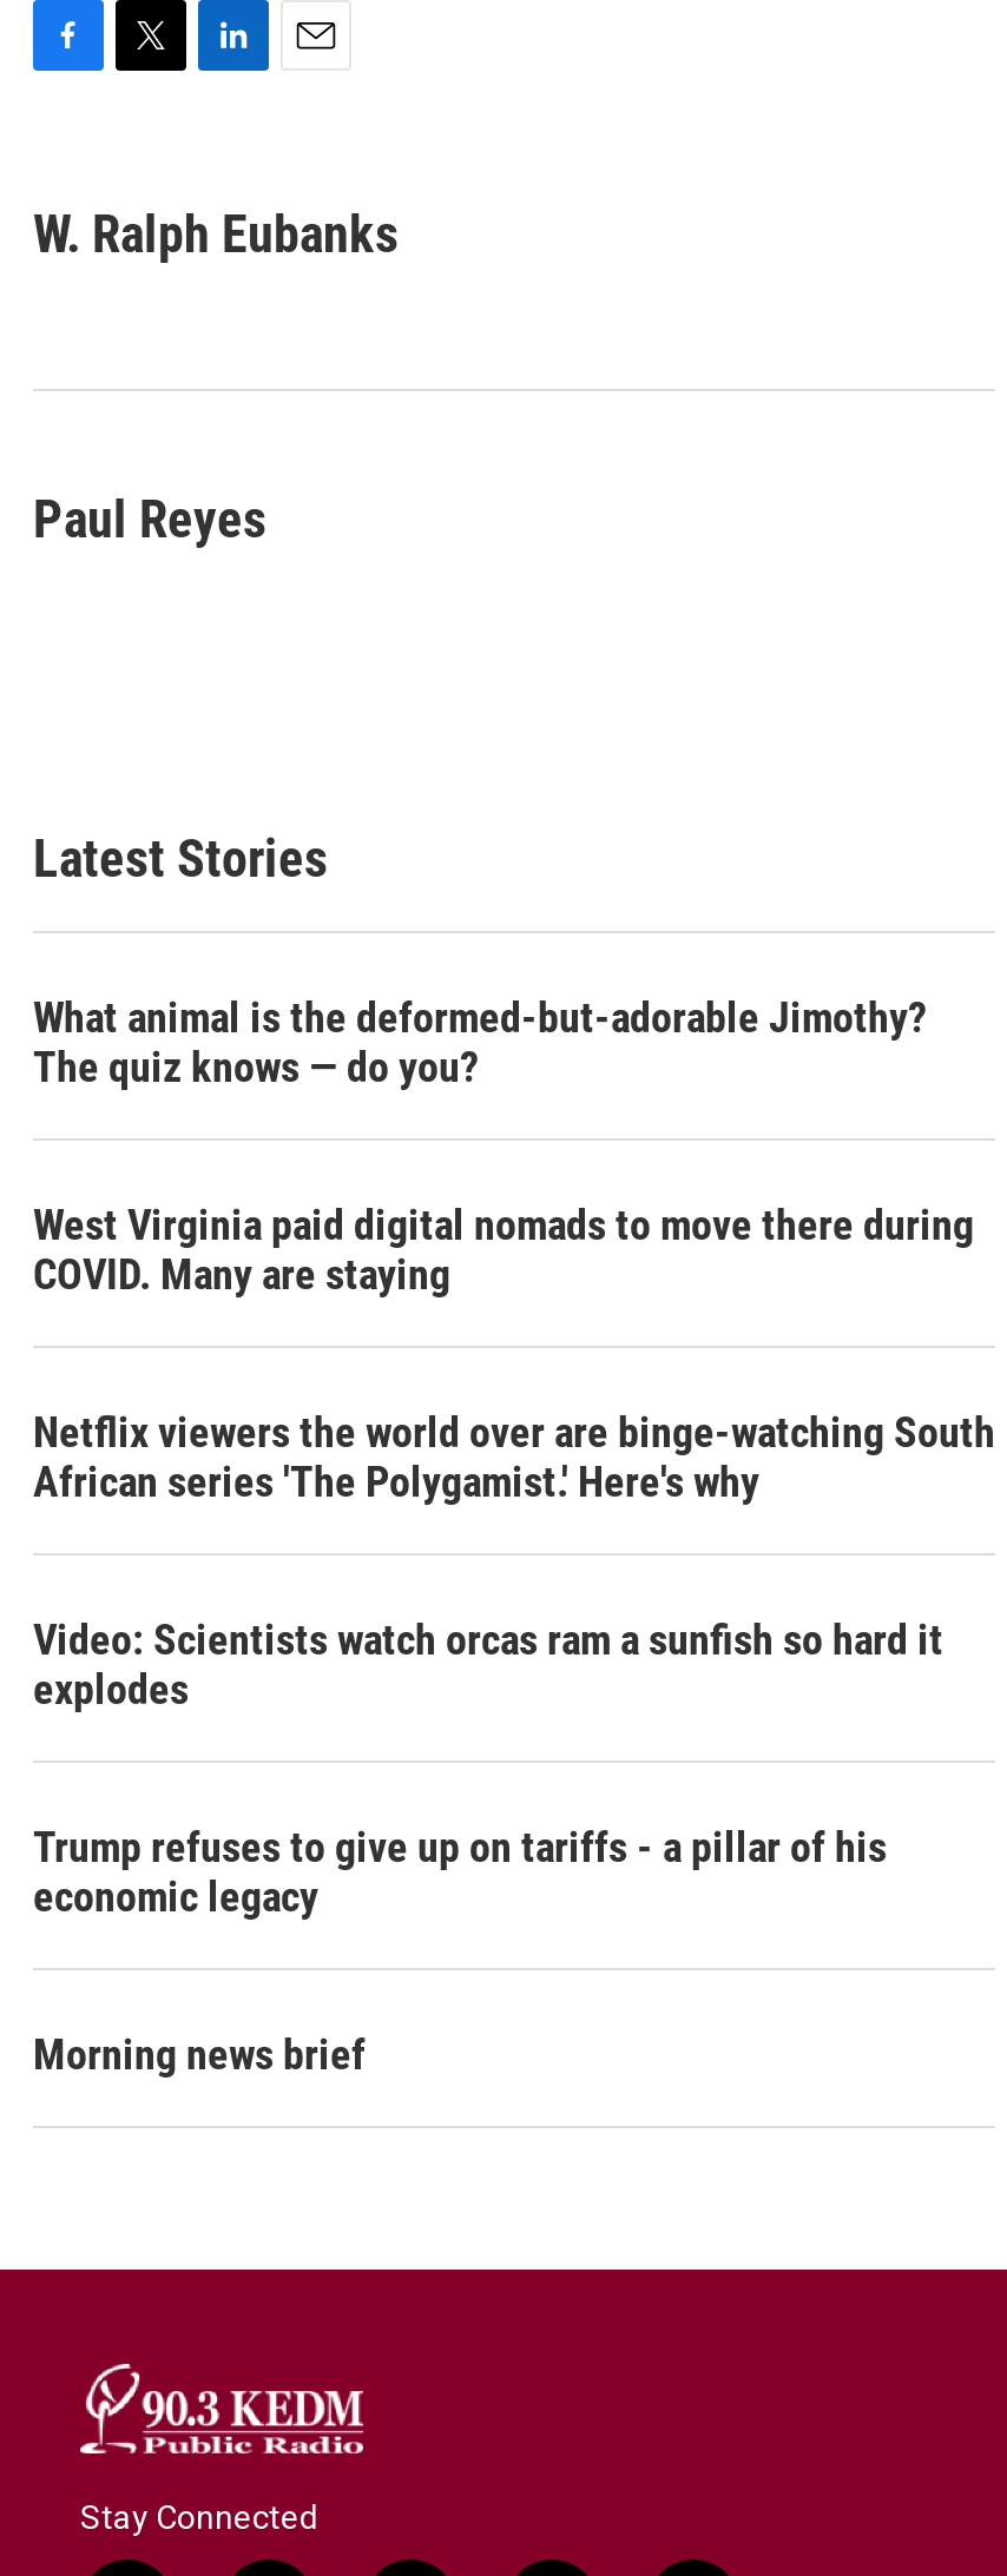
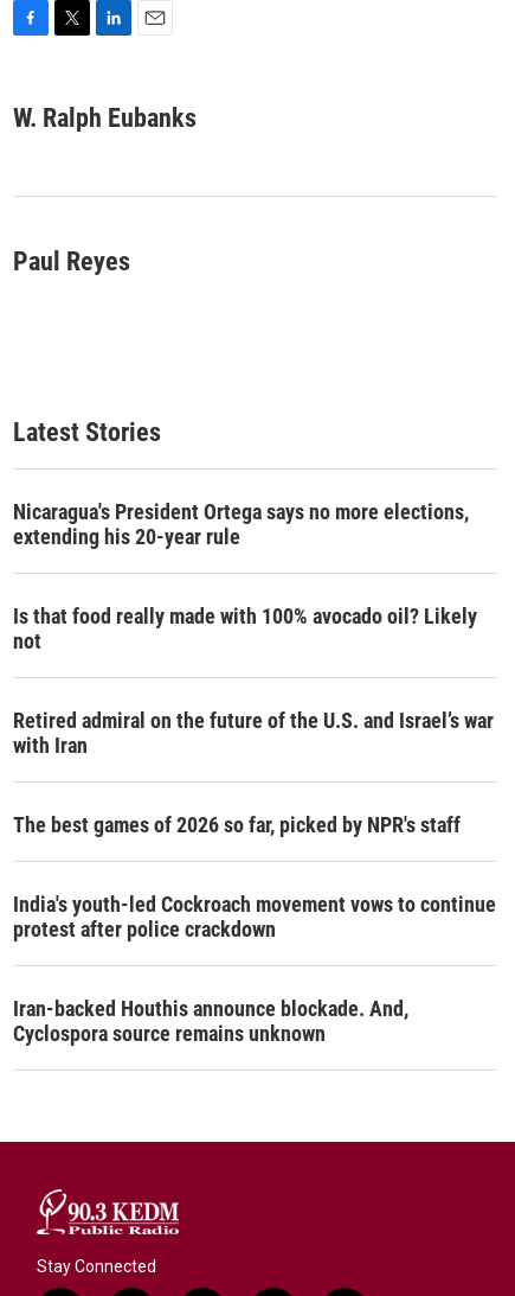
[33,992,927,1091] What animal is the deformed-but-adorable Jimothy? | The quiz knows — do you? -> [13,499,469,549] Nicaragua's President Ortega says no more elections, | extending his 20-year rule
[33,1200,974,1299] West Virginia paid digital nomads to move there during | COVID. Many are staying -> [13,604,477,653] Is that food really made with 100% avocado oil? Likely | not
[33,1407,995,1506] Netflix viewers the world over are binge-watching South | African series 'The Polygamist.' Here's why -> [13,708,494,758] Retired admiral on the future of the U.S. and Israel’s war | with Iran
[33,1614,943,1713] Video: Scientists watch orcas ram a sunfish so hard it | explodes -> [13,812,461,837] The best games of 2026 so far, picked by NPR's staff
[33,1822,887,1921] Trump refuses to give up on tariffs - a pillar of his | economic legacy -> [13,892,496,941] India's youth-led Cockroach movement vows to continue | protest after police crackdown
[33,2029,366,2079] Morning news brief -> [13,996,408,1046] Iran-backed Houthis announce blockade. And, | Cyclospora source remains unknown

